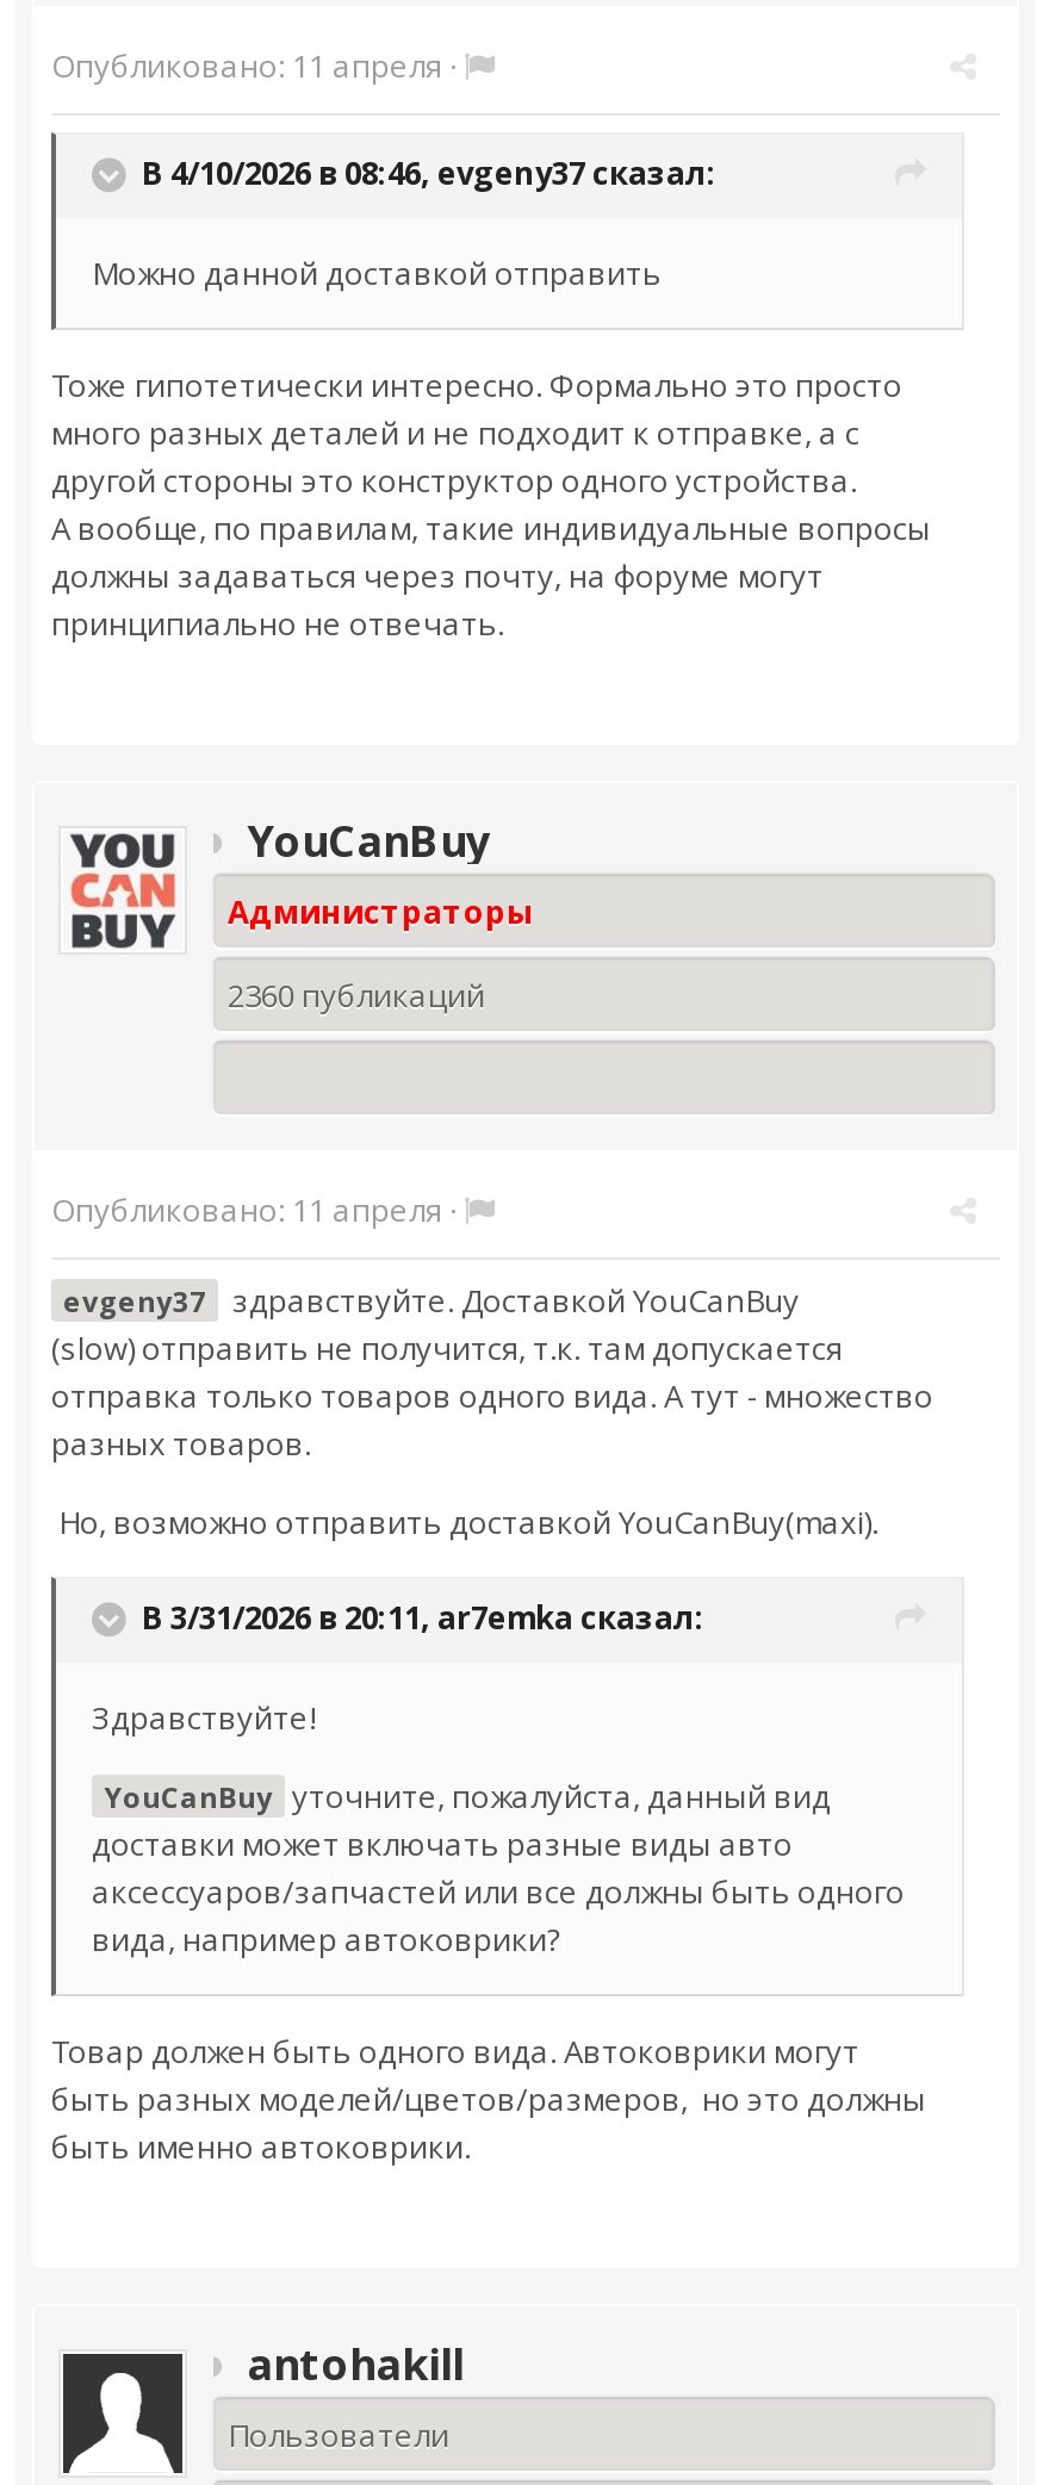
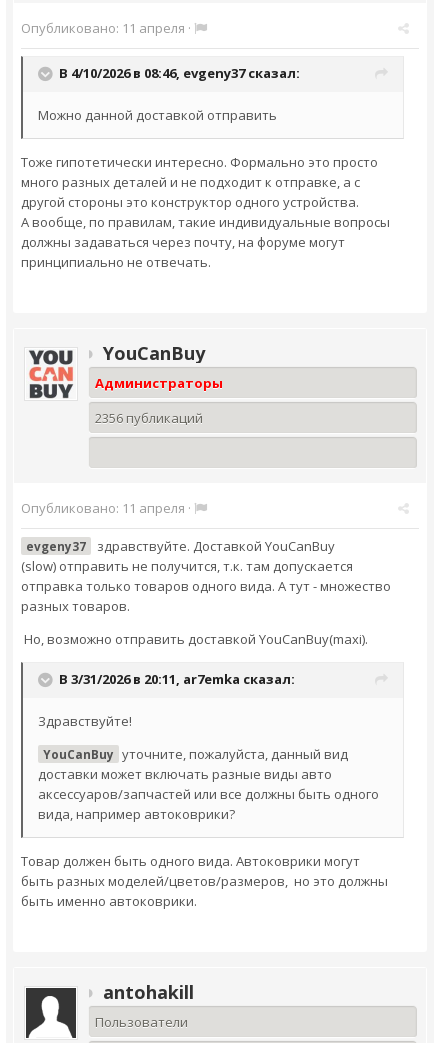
[228,974,485,1017] 2360 публикаций -> [95,409,203,427] 2356 публикаций

